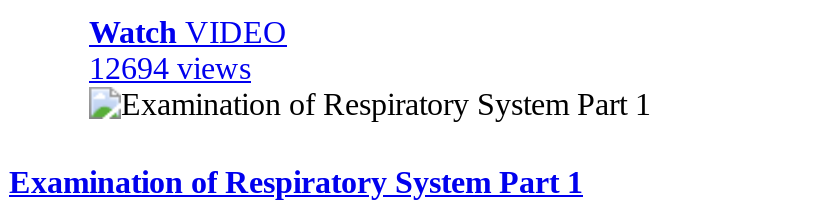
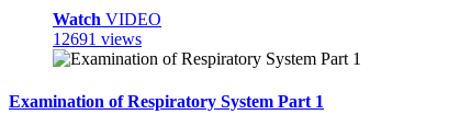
[89,51,251,85] 12694 views -> [53,29,142,48] 12691 views

